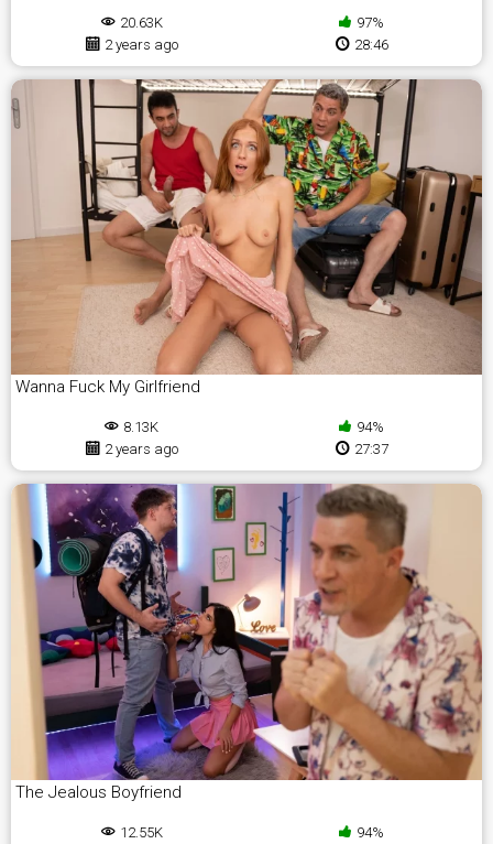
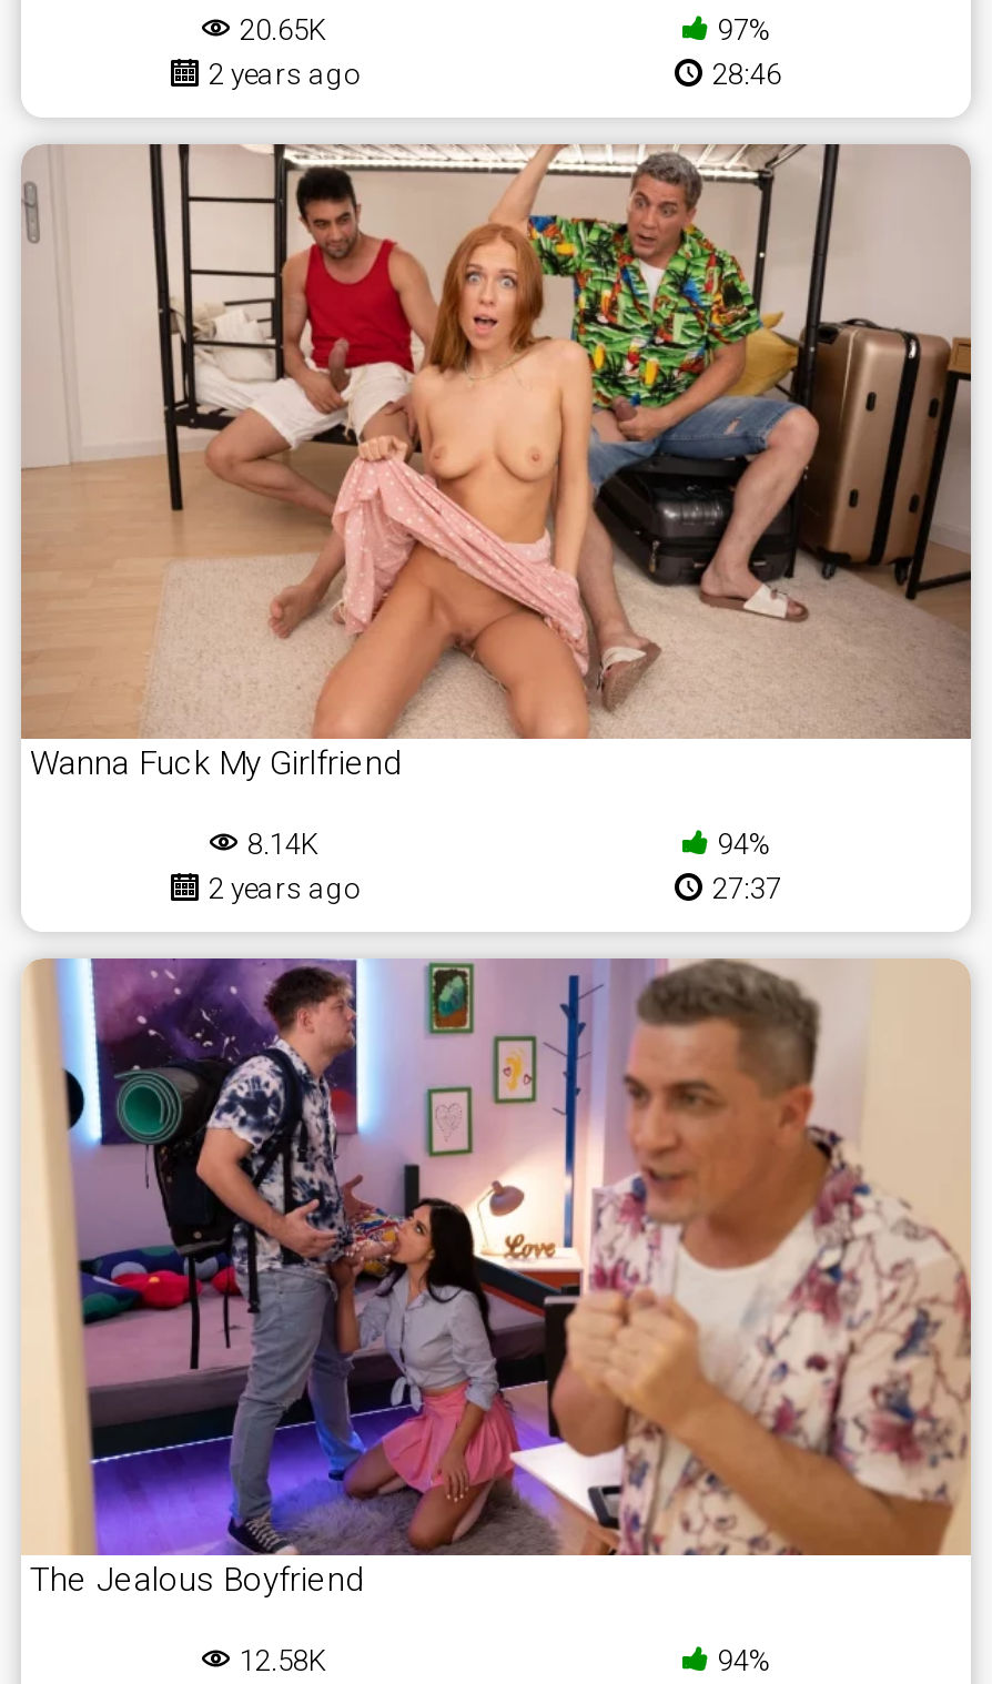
[119,14,162,31] 20.63K -> [240,14,326,47] 20.65K
[123,419,158,436] 8.13K -> [247,829,318,862] 8.14K
[119,824,162,840] 12.55K -> [240,1644,326,1677] 12.58K

